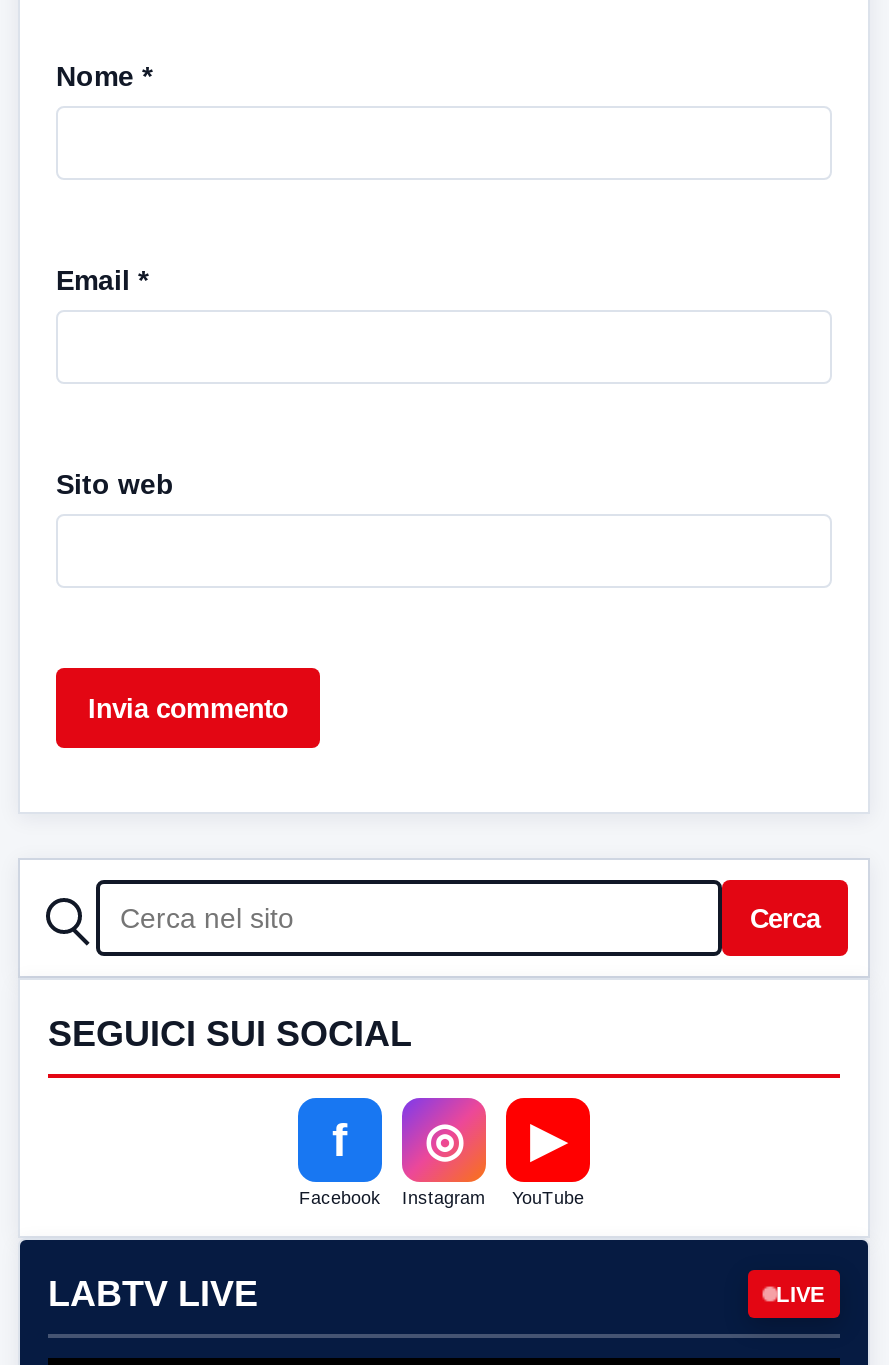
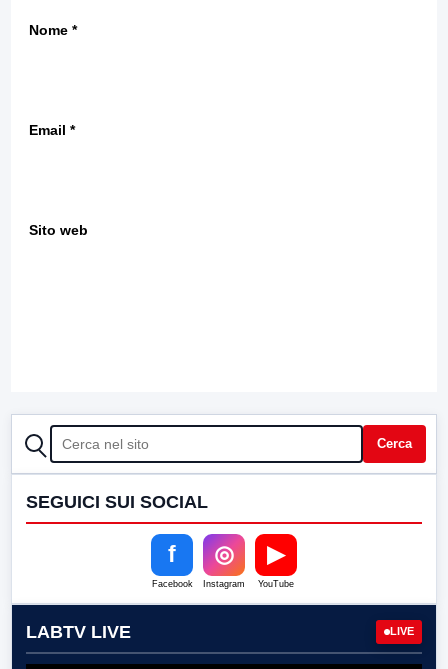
[54,665,322,751] [image] -> none

